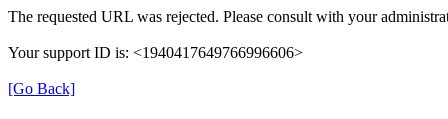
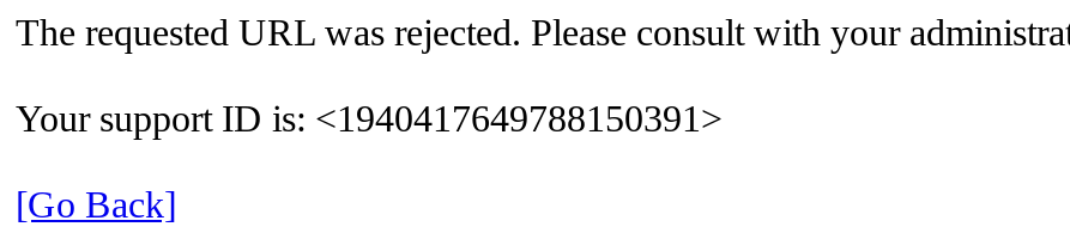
[8,44,303,61] Your support ID is: <1940417649766996606> -> [16,98,723,139] Your support ID is: <1940417649788150391>

